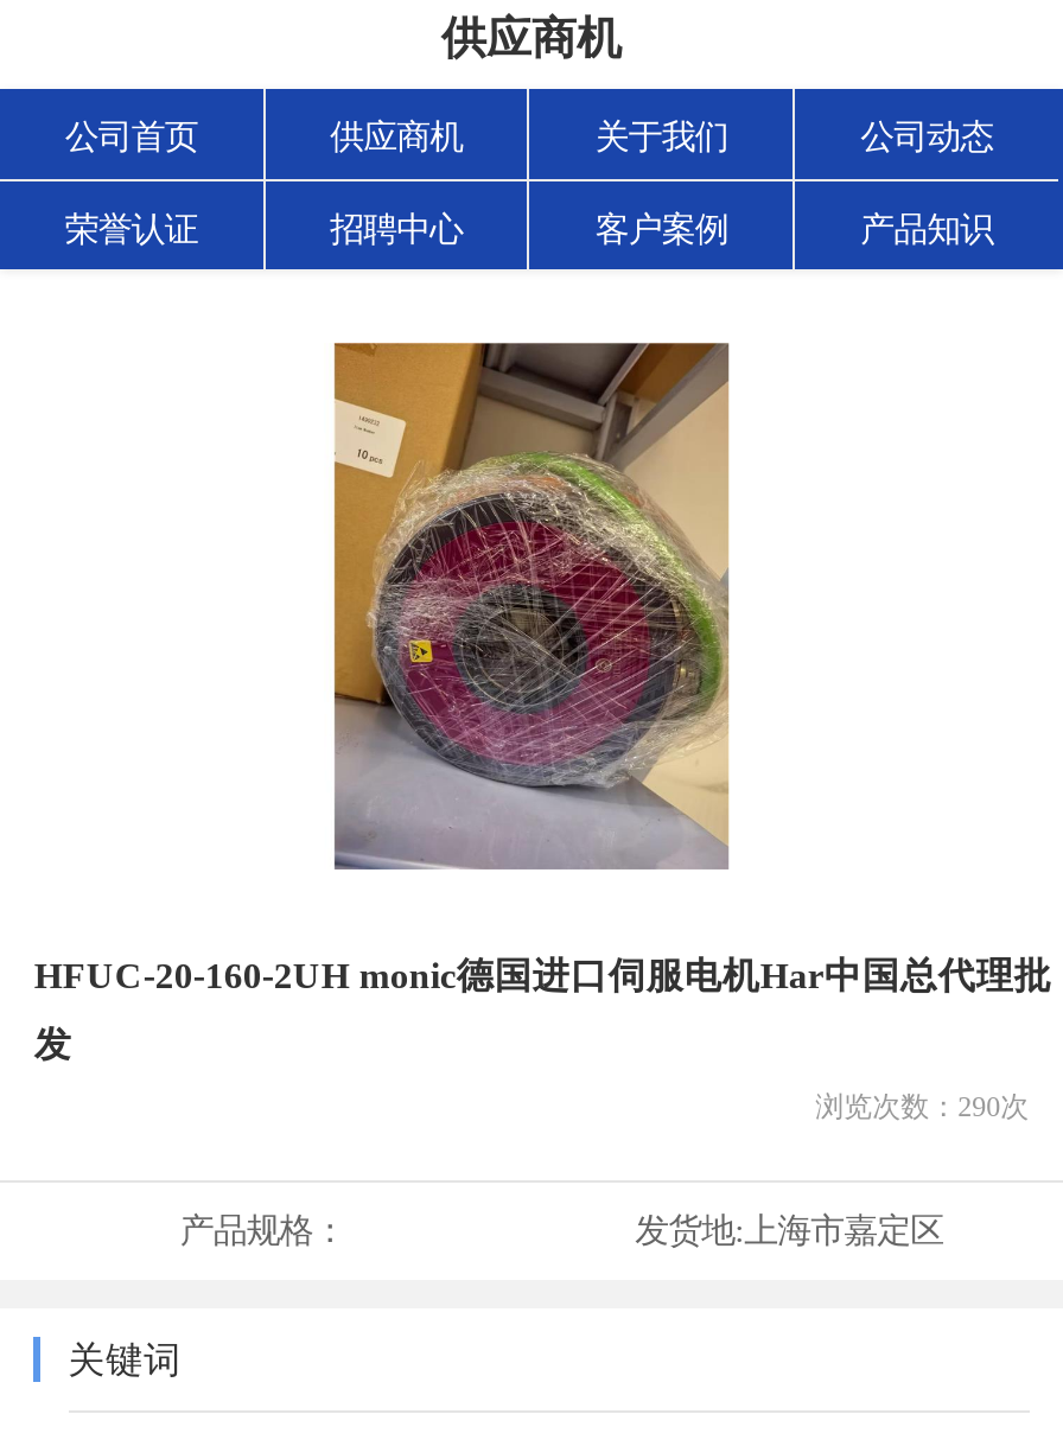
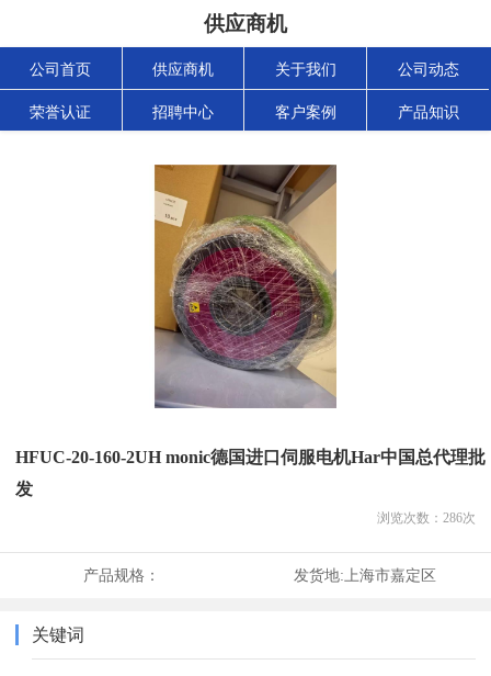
[816,1090,1029,1124] 浏览次数：290次 -> [377,510,475,526] 浏览次数：286次

